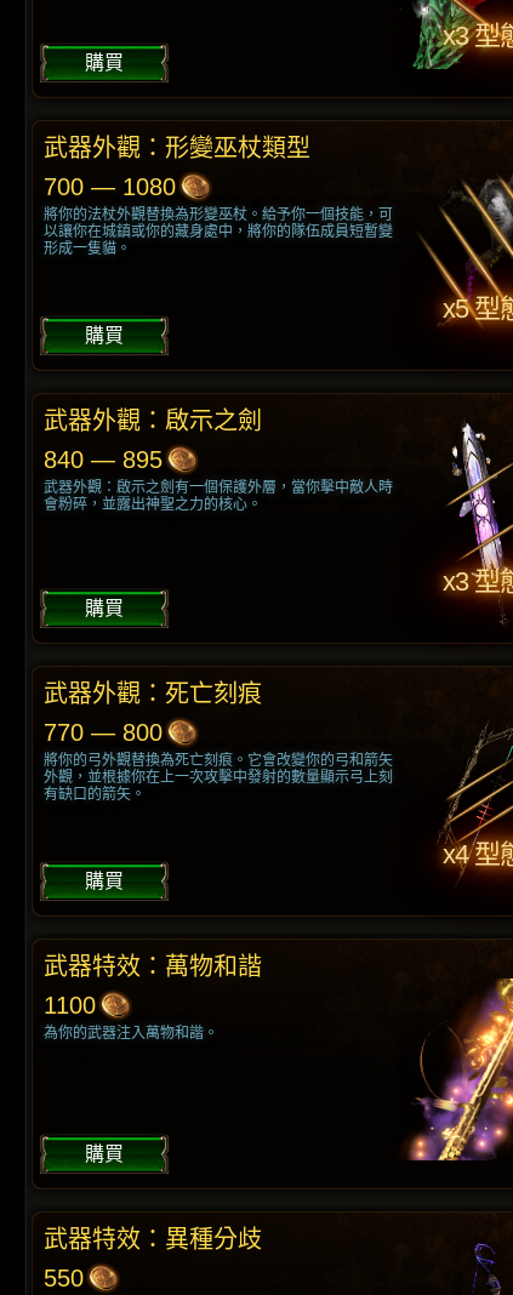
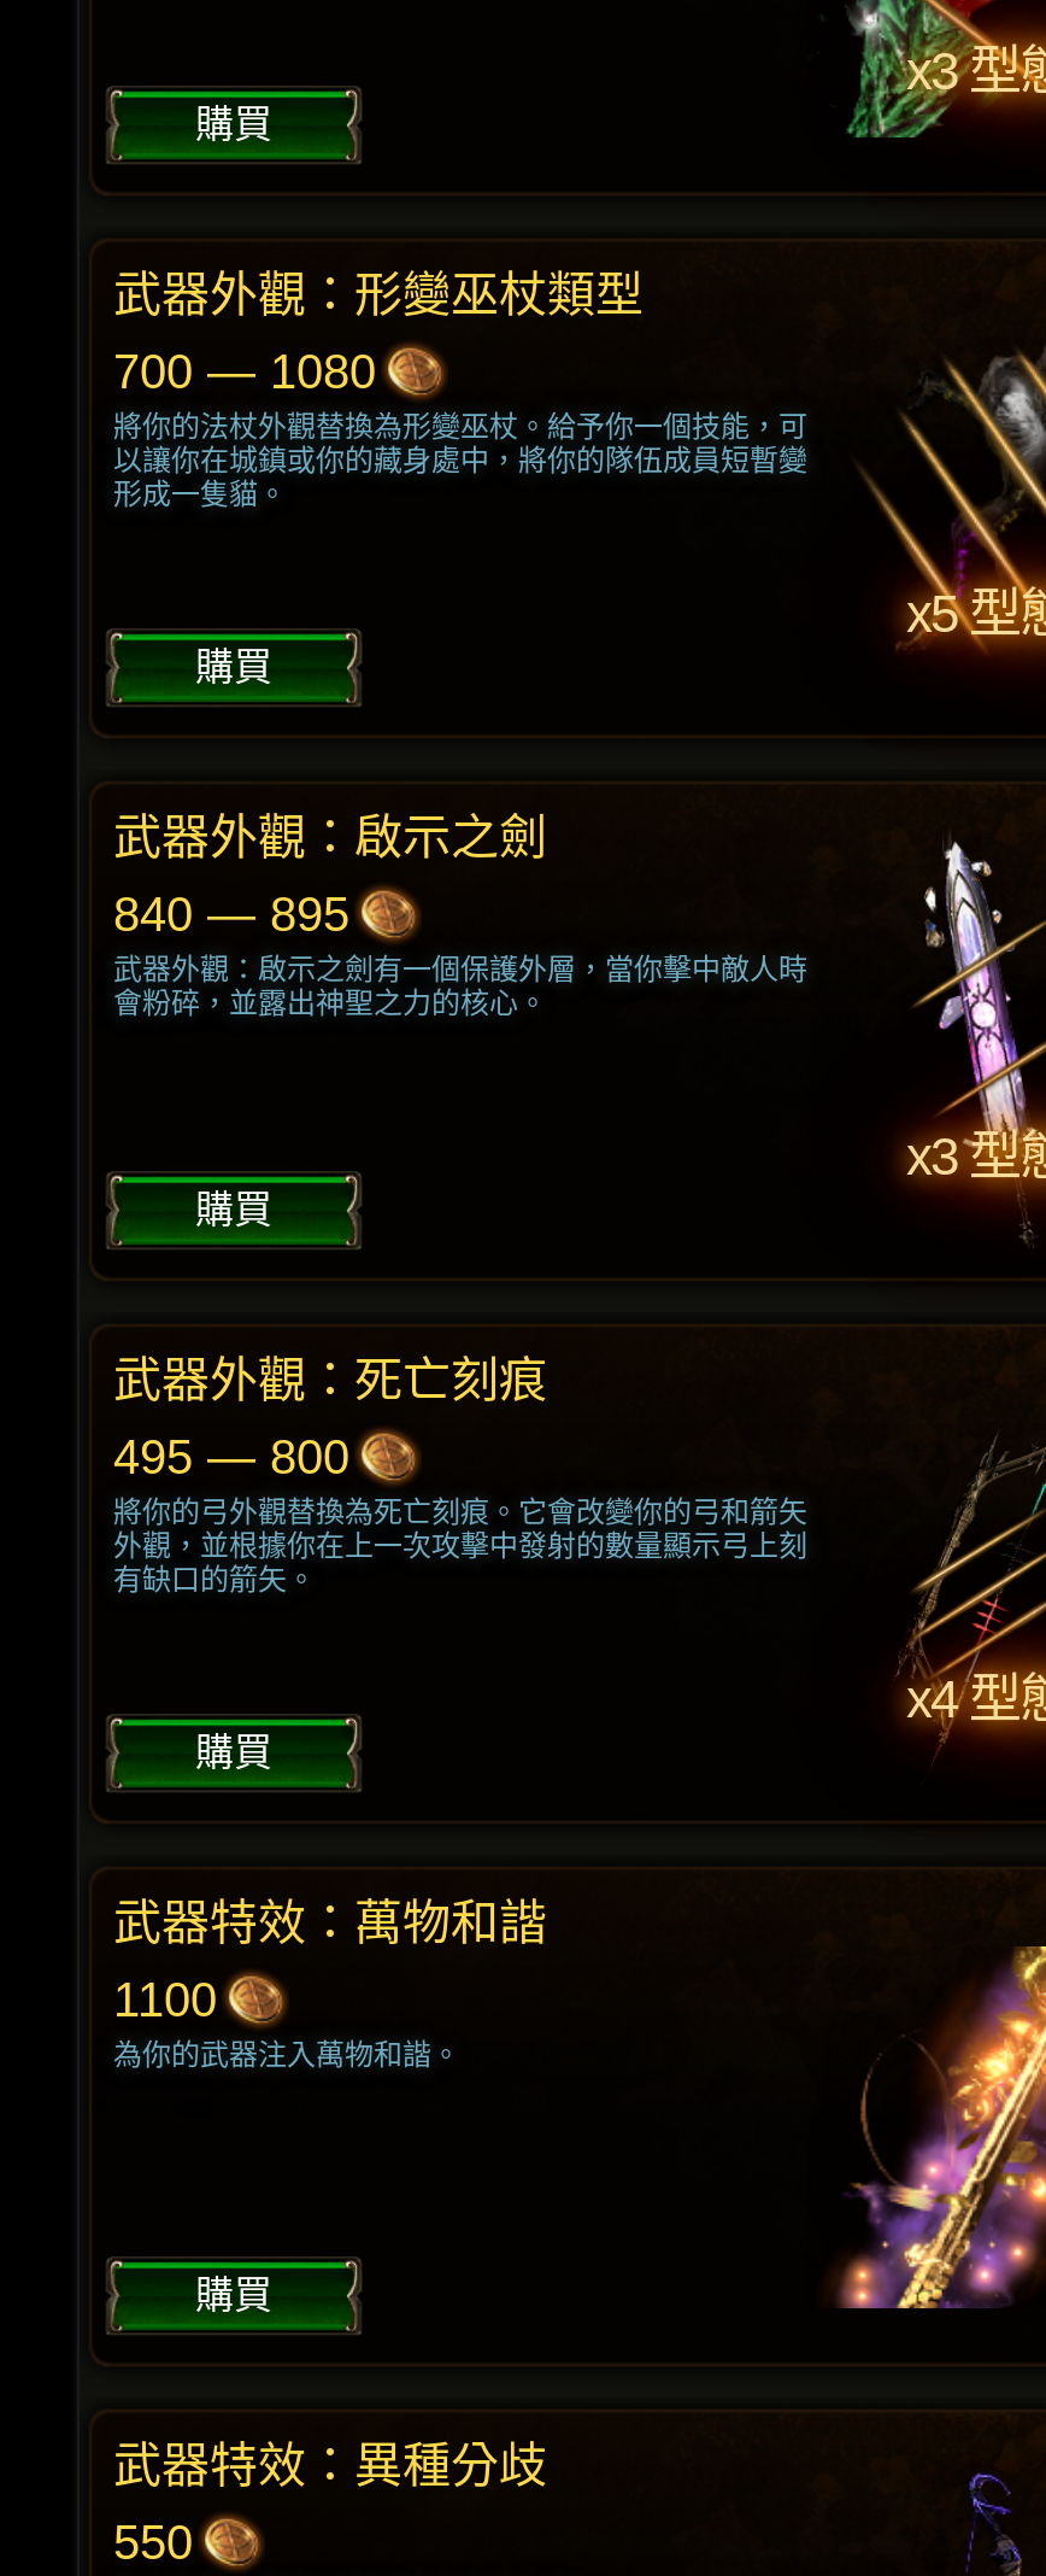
[44,719,163,746] 770 — 800 -> [113,1430,349,1483] 495 — 800

